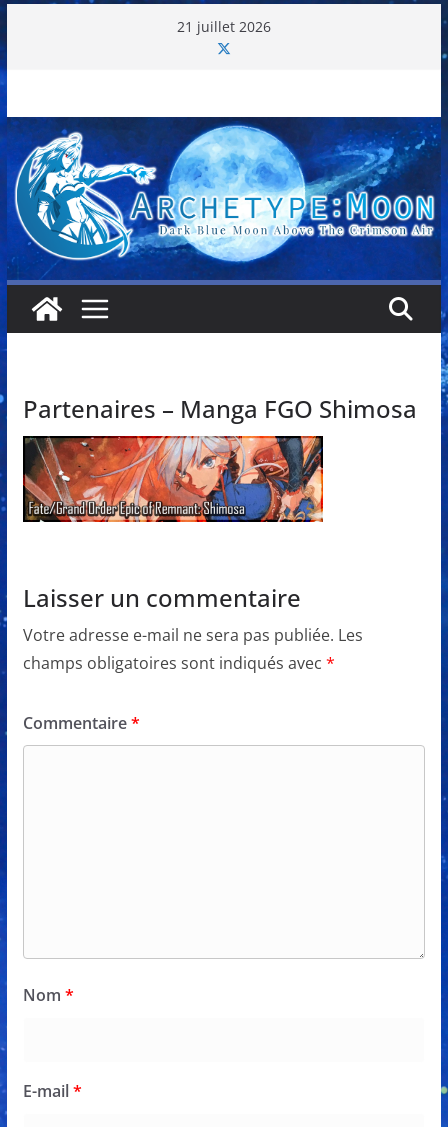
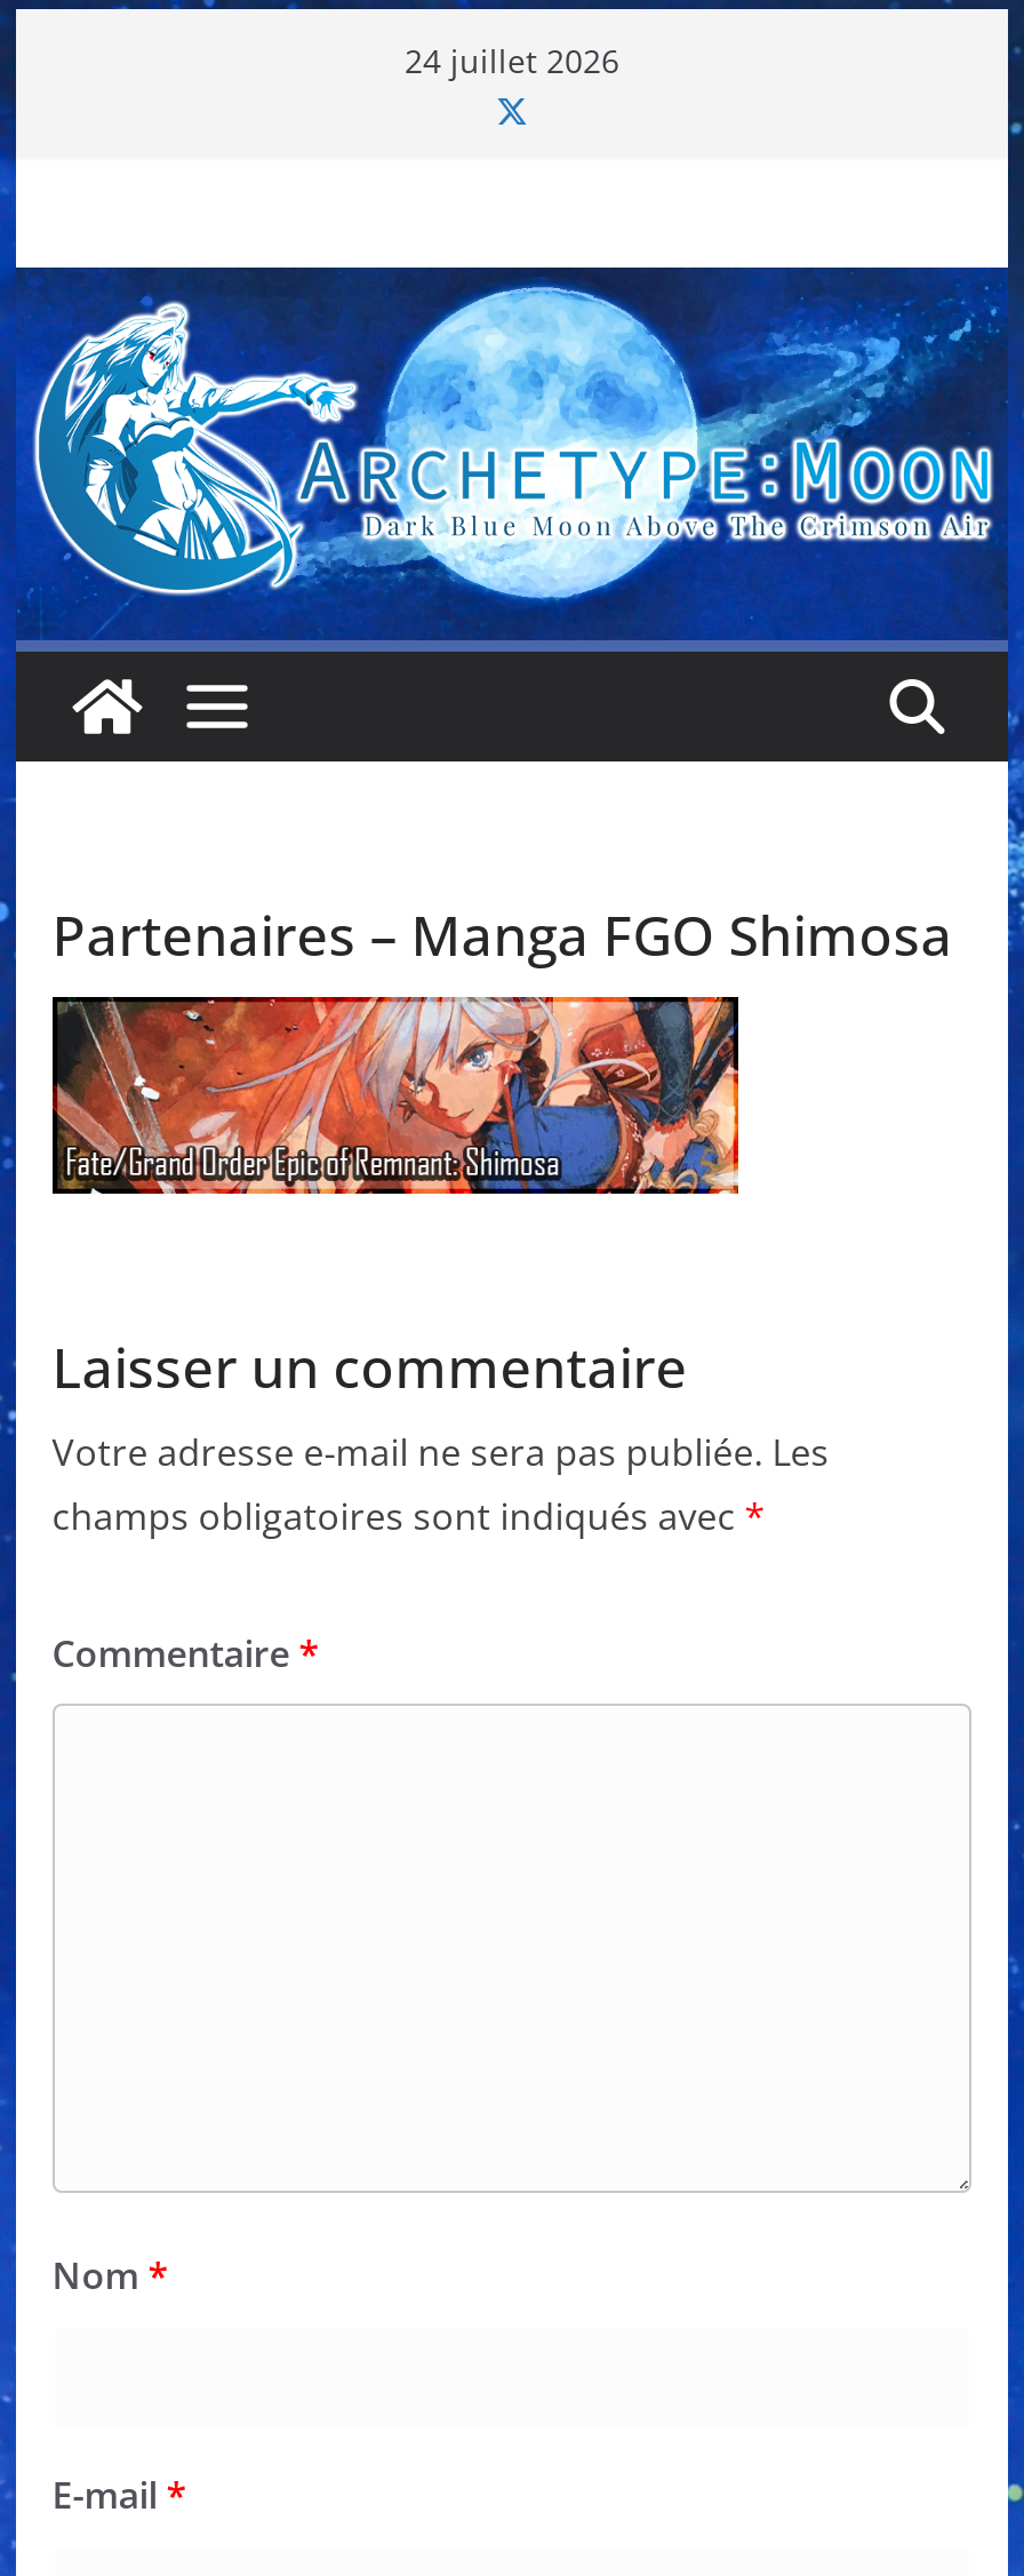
[177,17,271,36] 21 juillet 2026 -> [405,39,619,82] 24 juillet 2026

